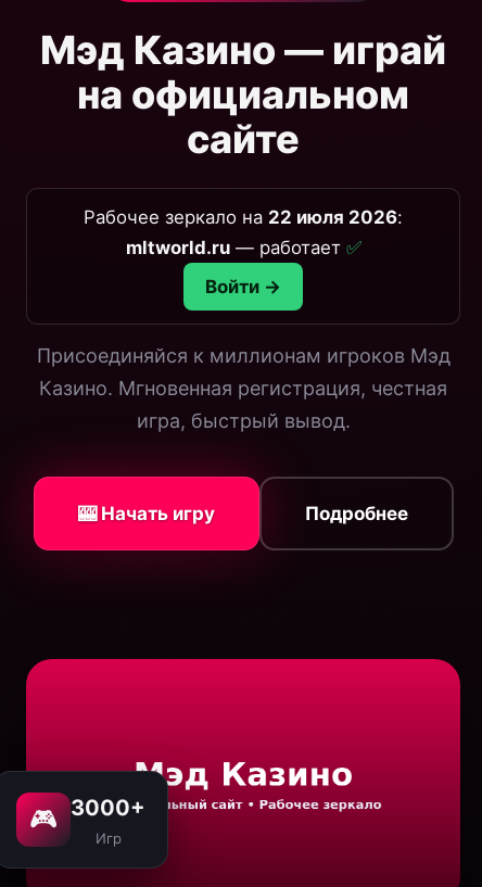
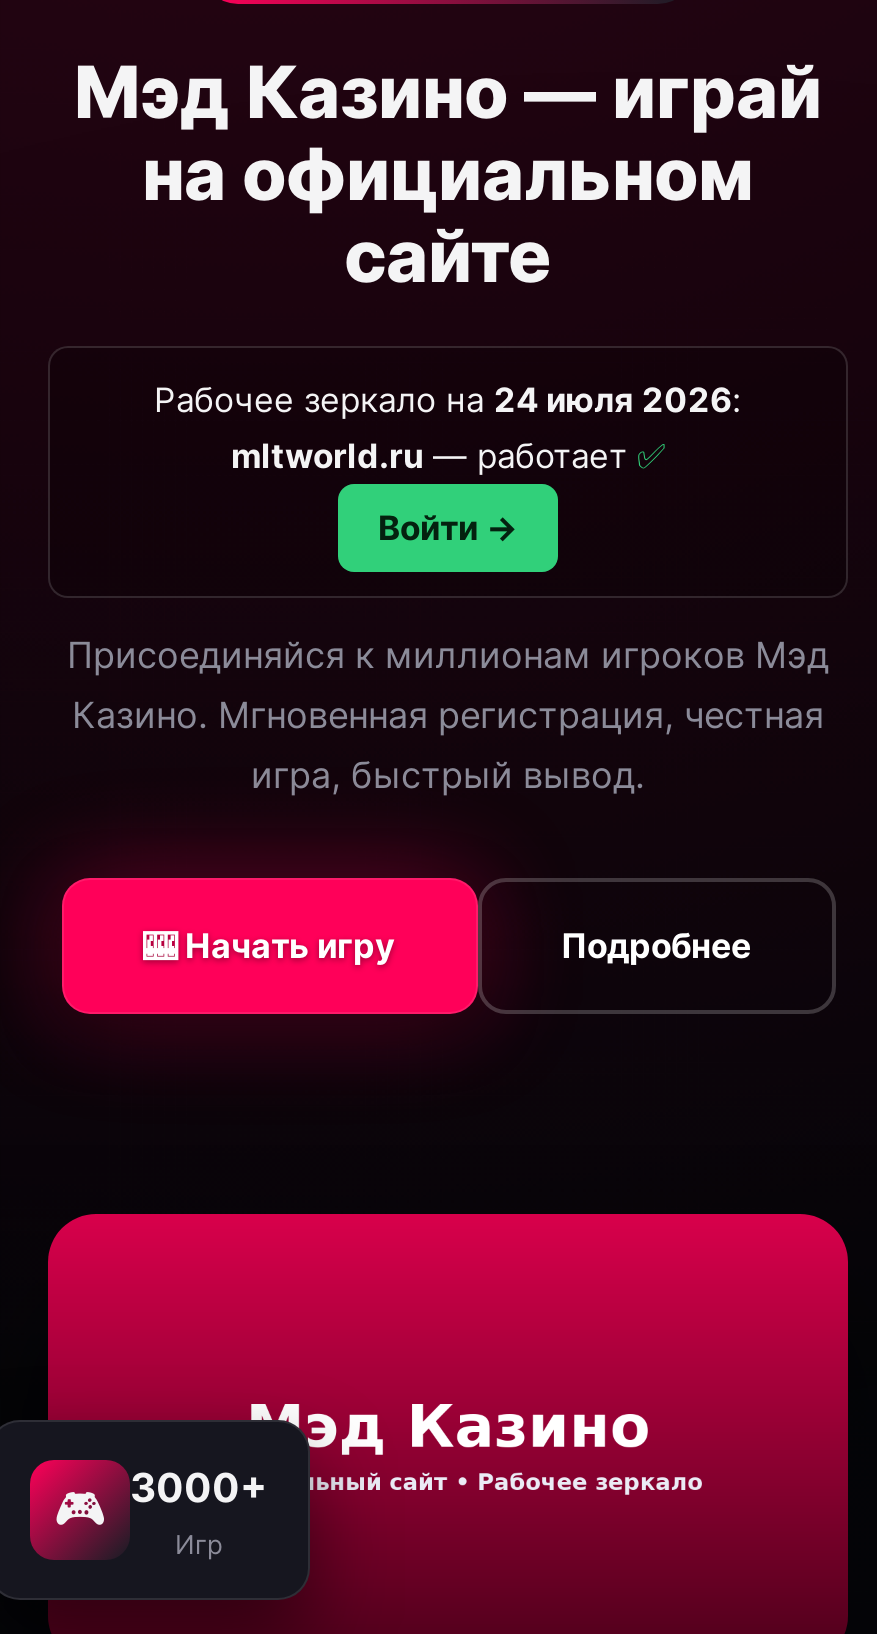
[84,206,403,228] Рабочее зеркало на 22 июля 2026: -> [154,379,742,419] Рабочее зеркало на 24 июля 2026:

